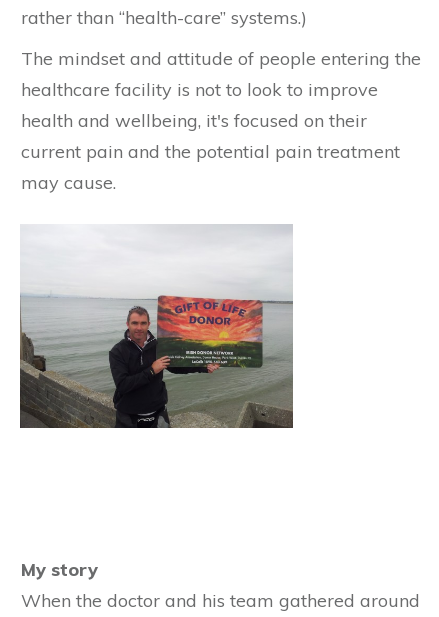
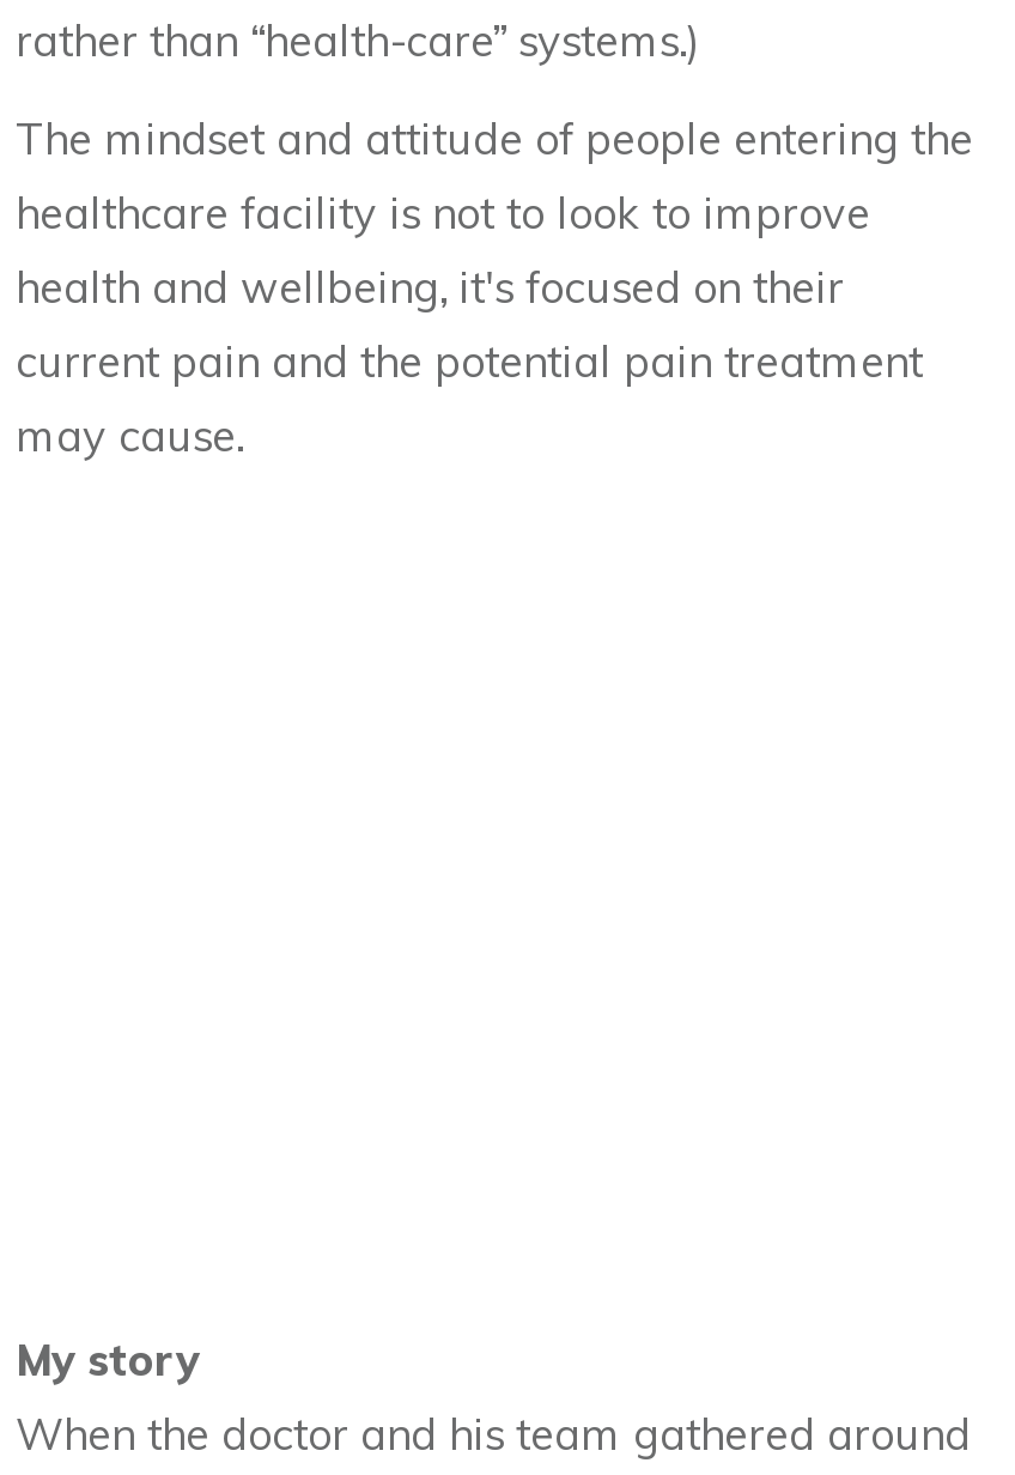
[19,224,294,429] [image] -> none

